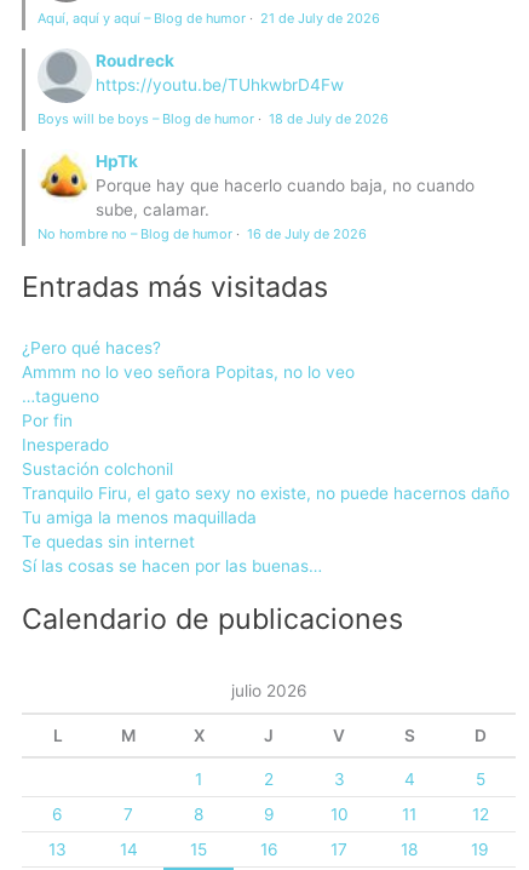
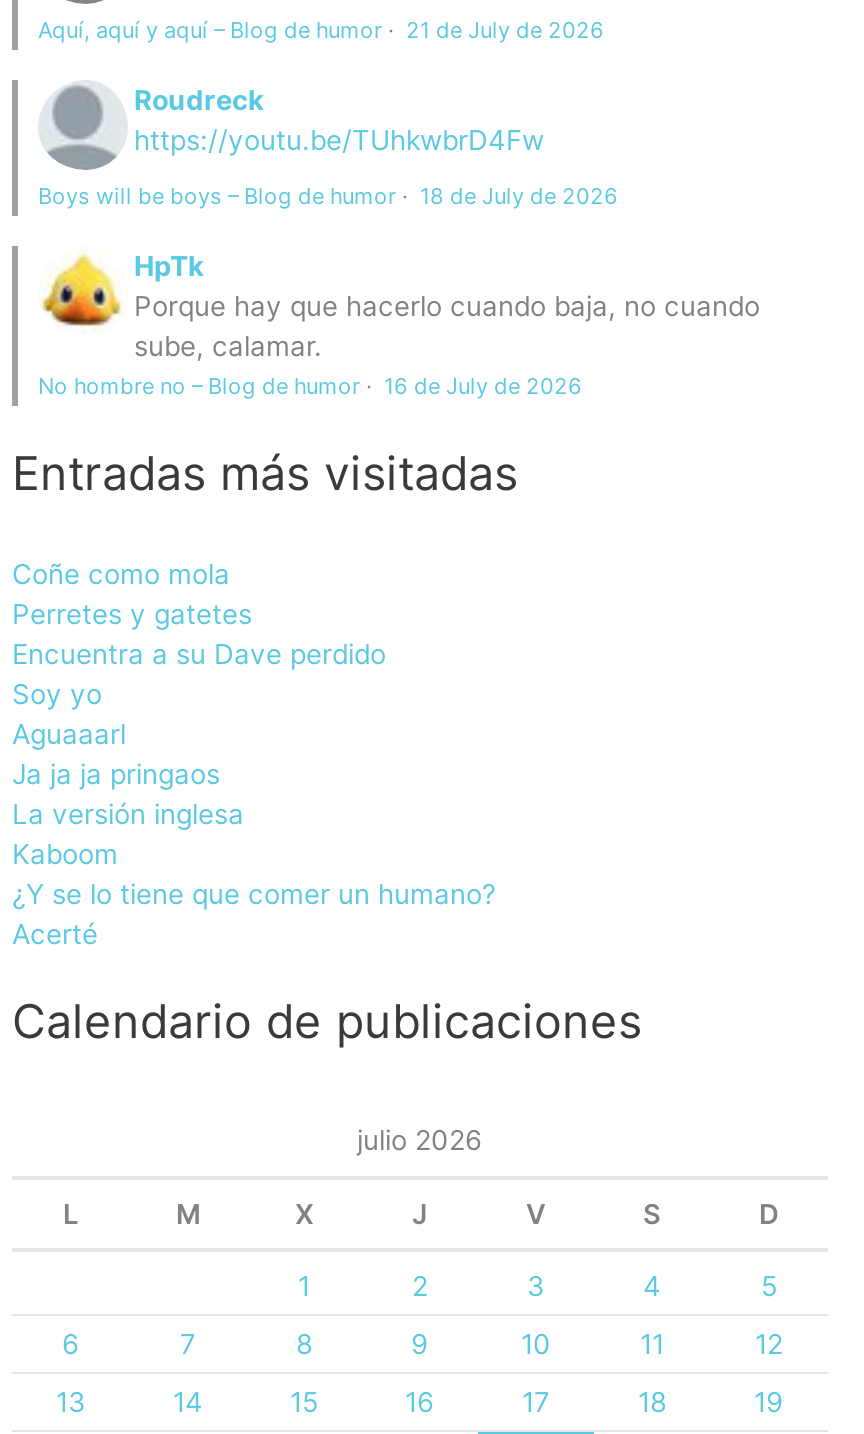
[22,339,510,576] ¿Pero qué haces? | Ammm no lo veo señora Popitas, no lo veo | …tagueno | Por fin | Inesperado | Sustación colchonil | Tranquilo Firu, el gato sexy no existe, no puede hacernos daño | Tu amiga la menos maquillada | Te quedas sin internet | Sí las cosas se hacen por las buenas… -> [12,559,496,951] Coñe como mola | Perretes y gatetes | Encuentra a su Dave perdido | Soy yo | Aguaaarl | Ja ja ja pringaos | La versión inglesa | Kaboom | ¿Y se lo tiene que comer un humano? | Acerté

